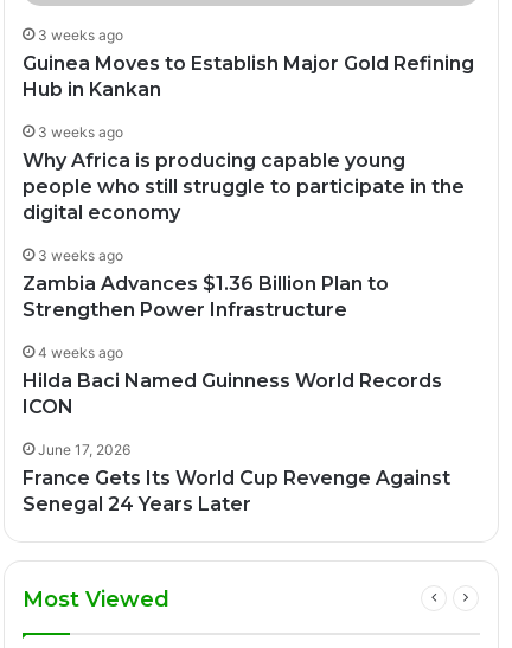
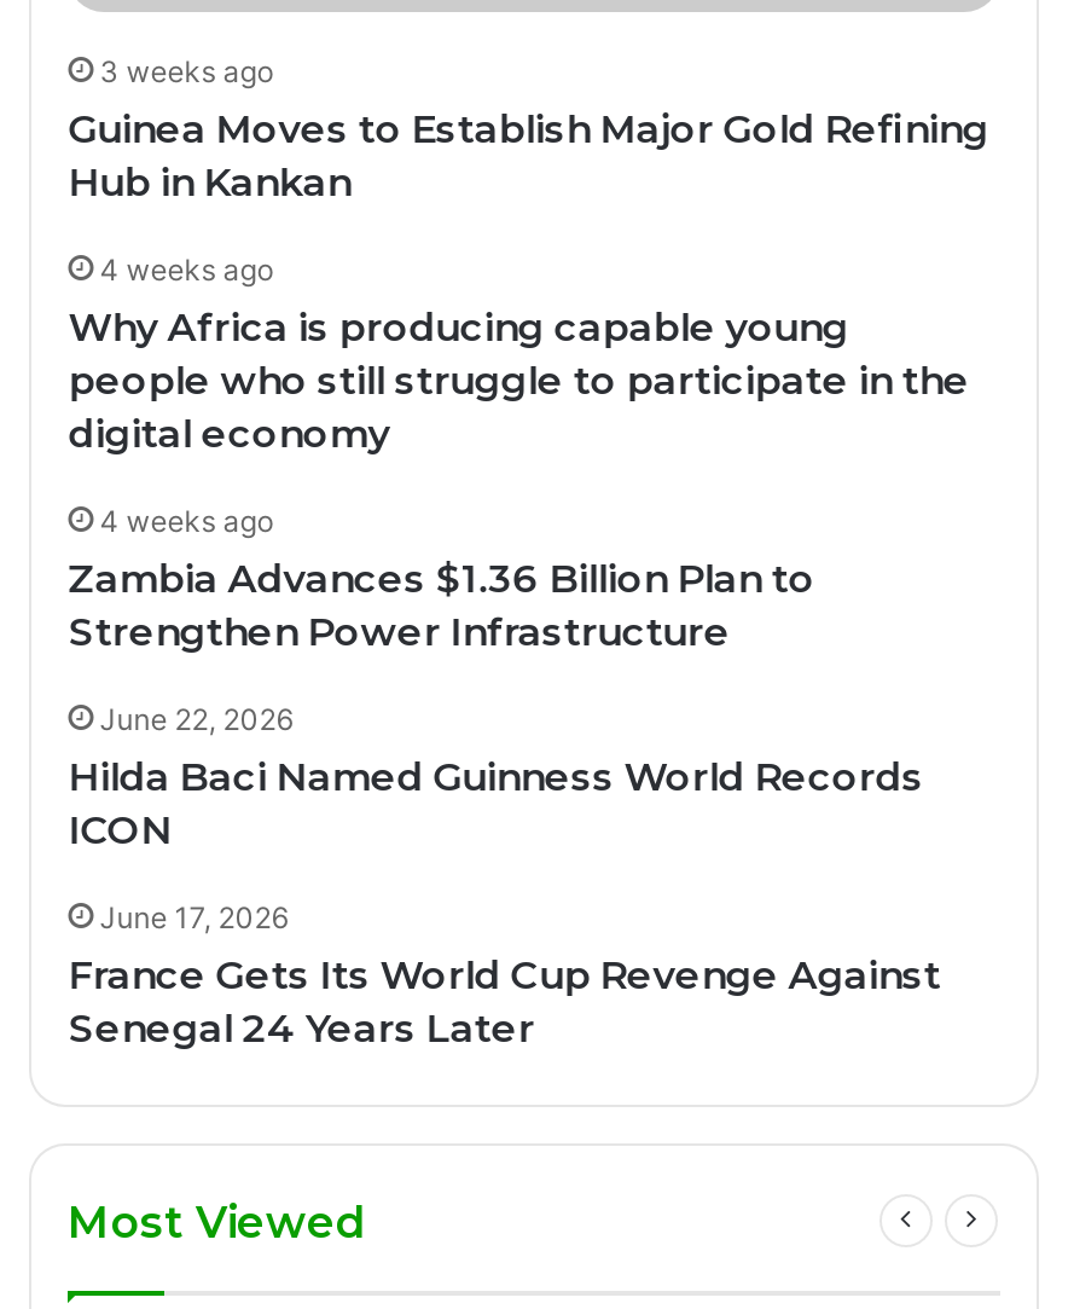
[38,124,124,141] 3 weeks ago -> [100,252,274,289] 4 weeks ago
[38,247,124,265] 3 weeks ago -> [100,504,274,540] 4 weeks ago
[38,344,124,362] 4 weeks ago -> [100,702,293,738] June 22, 2026

